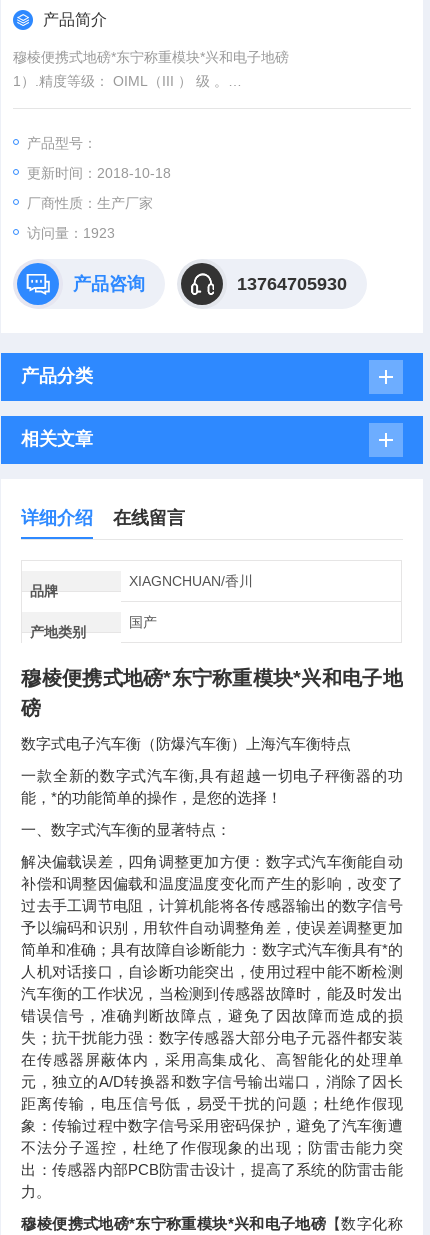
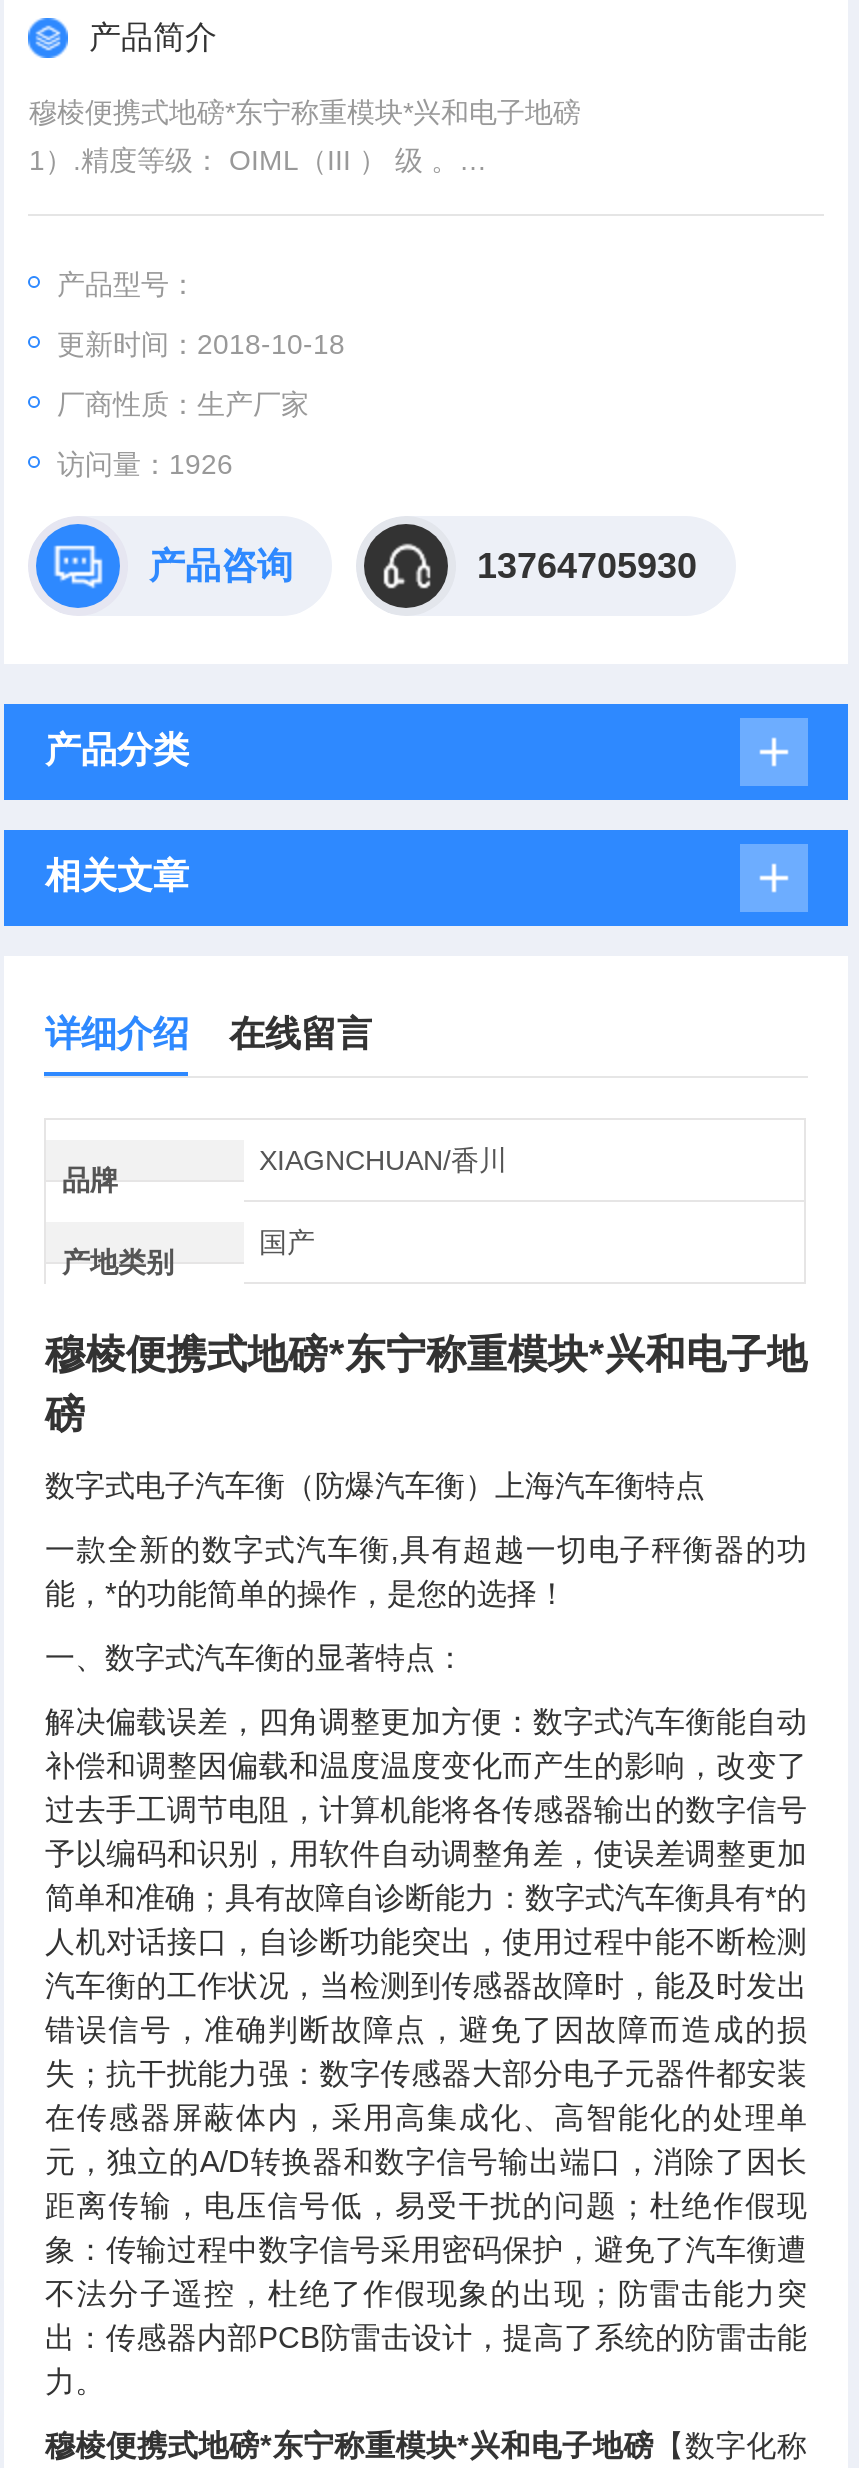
[27,225,115,241] 访问量：1923 -> [57,448,233,480] 访问量：1926

